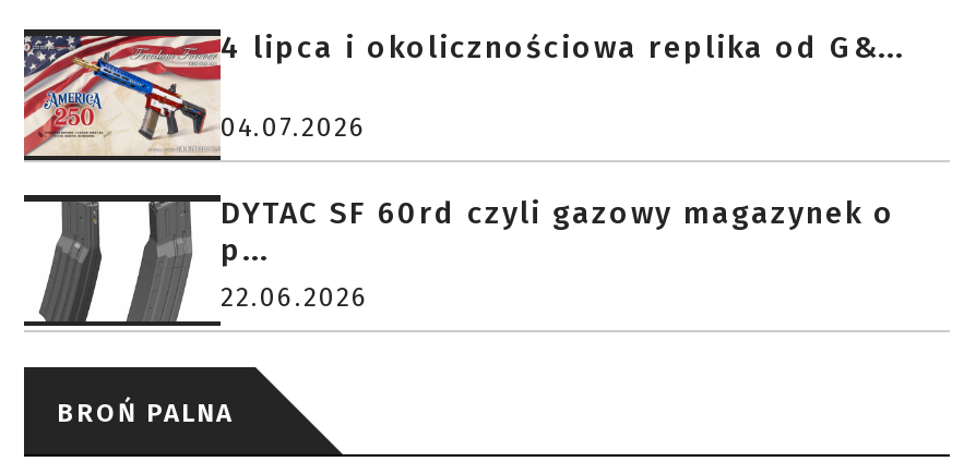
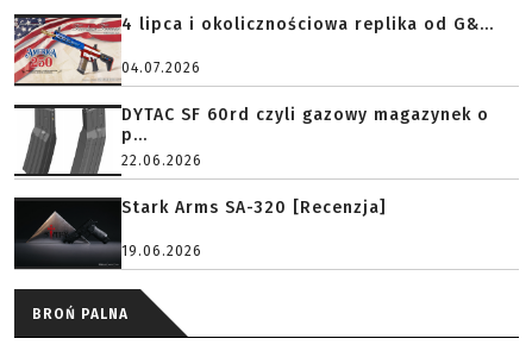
none -> [13,198,388,270] [image] | Stark Arms SA-320 [Recenzja] | 19.06.2026

